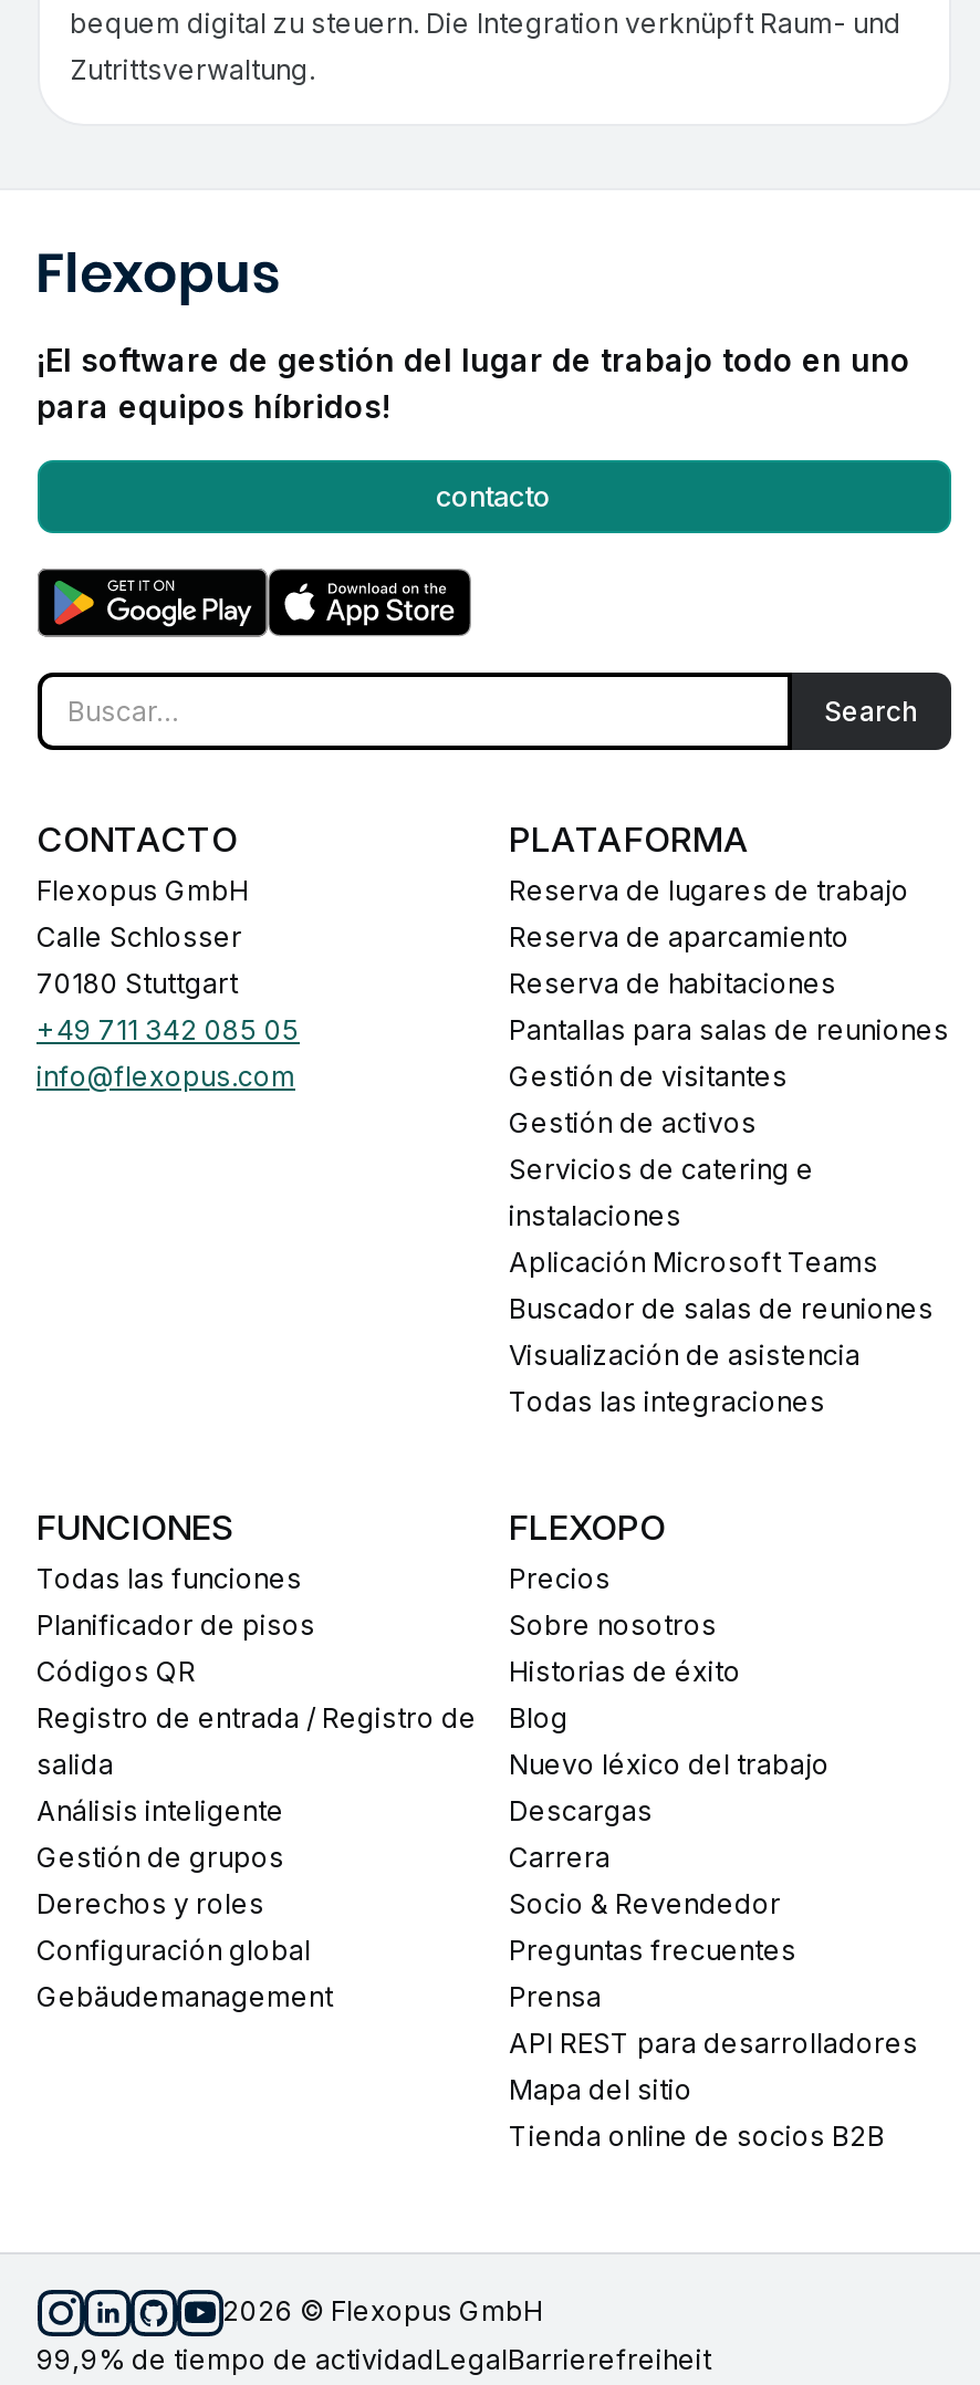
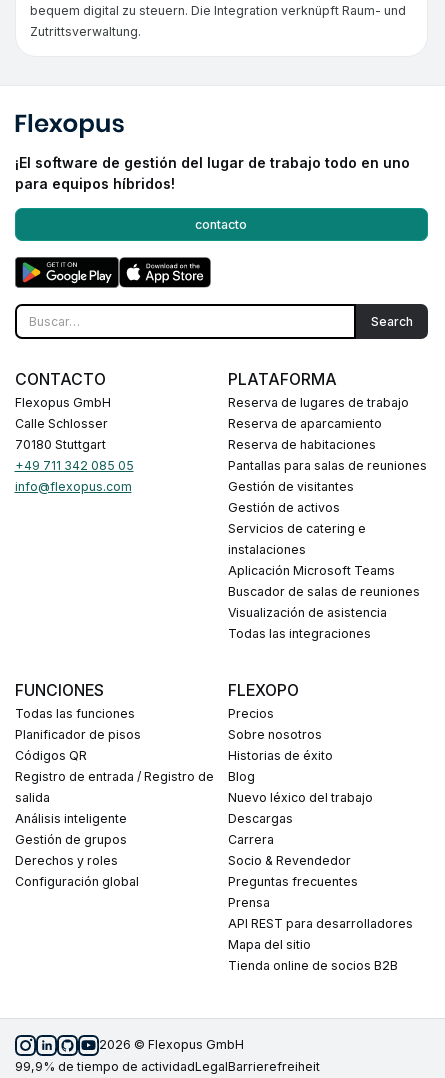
[59,1980,333,2013] Gebäudemanagement -> none

